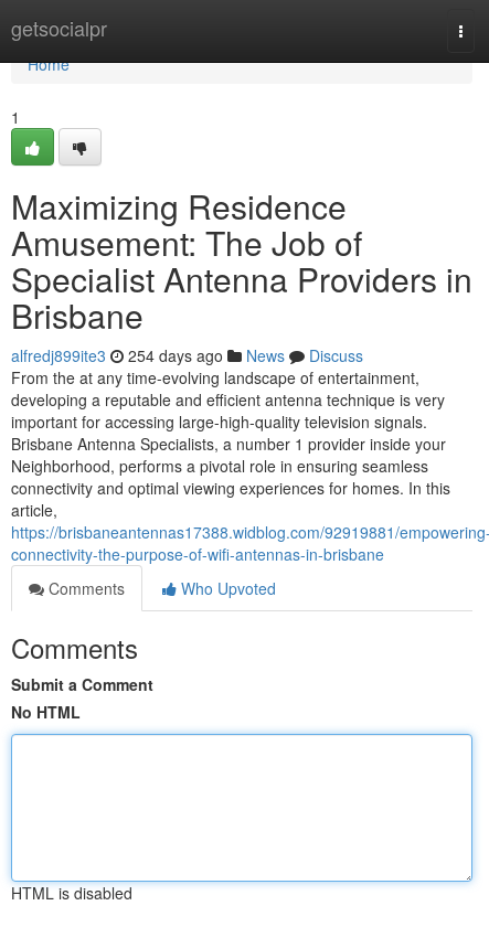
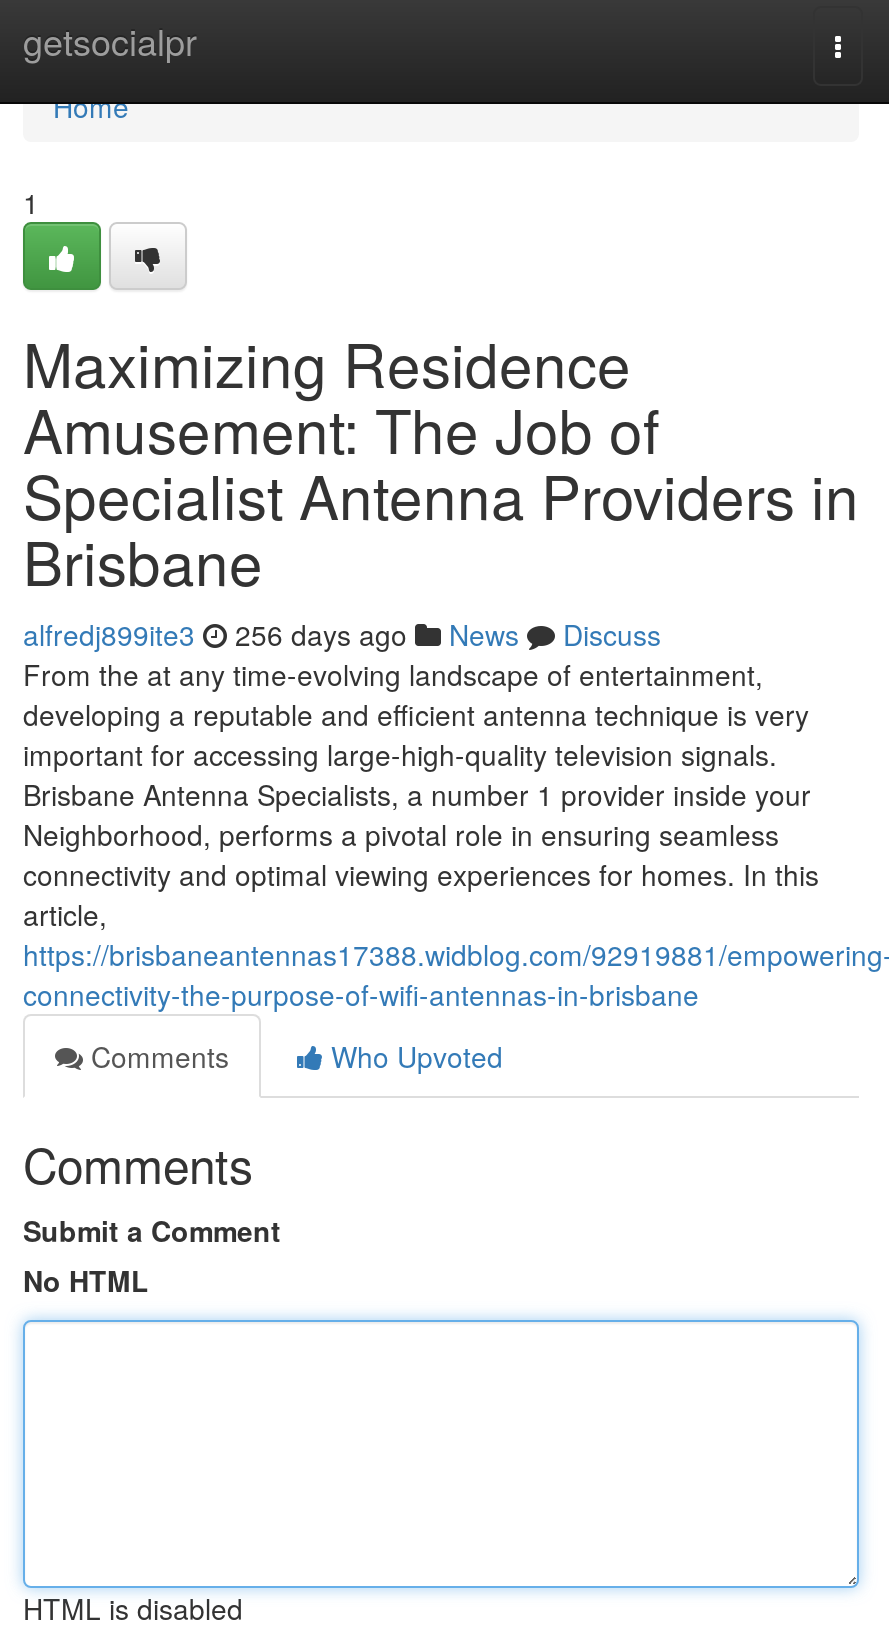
[11,344,363,366] alfredj899ite3 254 days ago News Discuss -> [23,614,661,654] alfredj899ite3 256 days ago News Discuss

